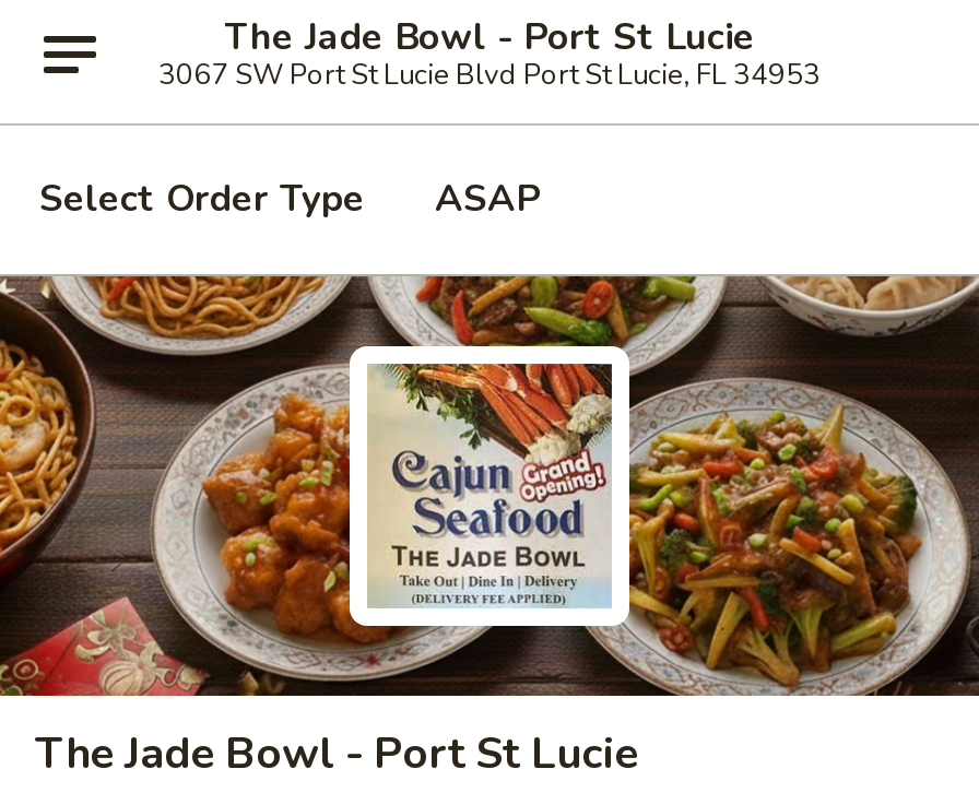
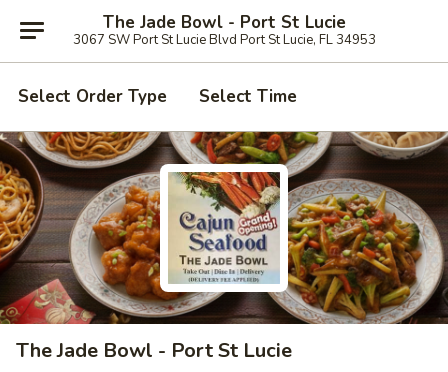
[435,174,540,224] ASAP -> [199,85,297,108] Select Time

